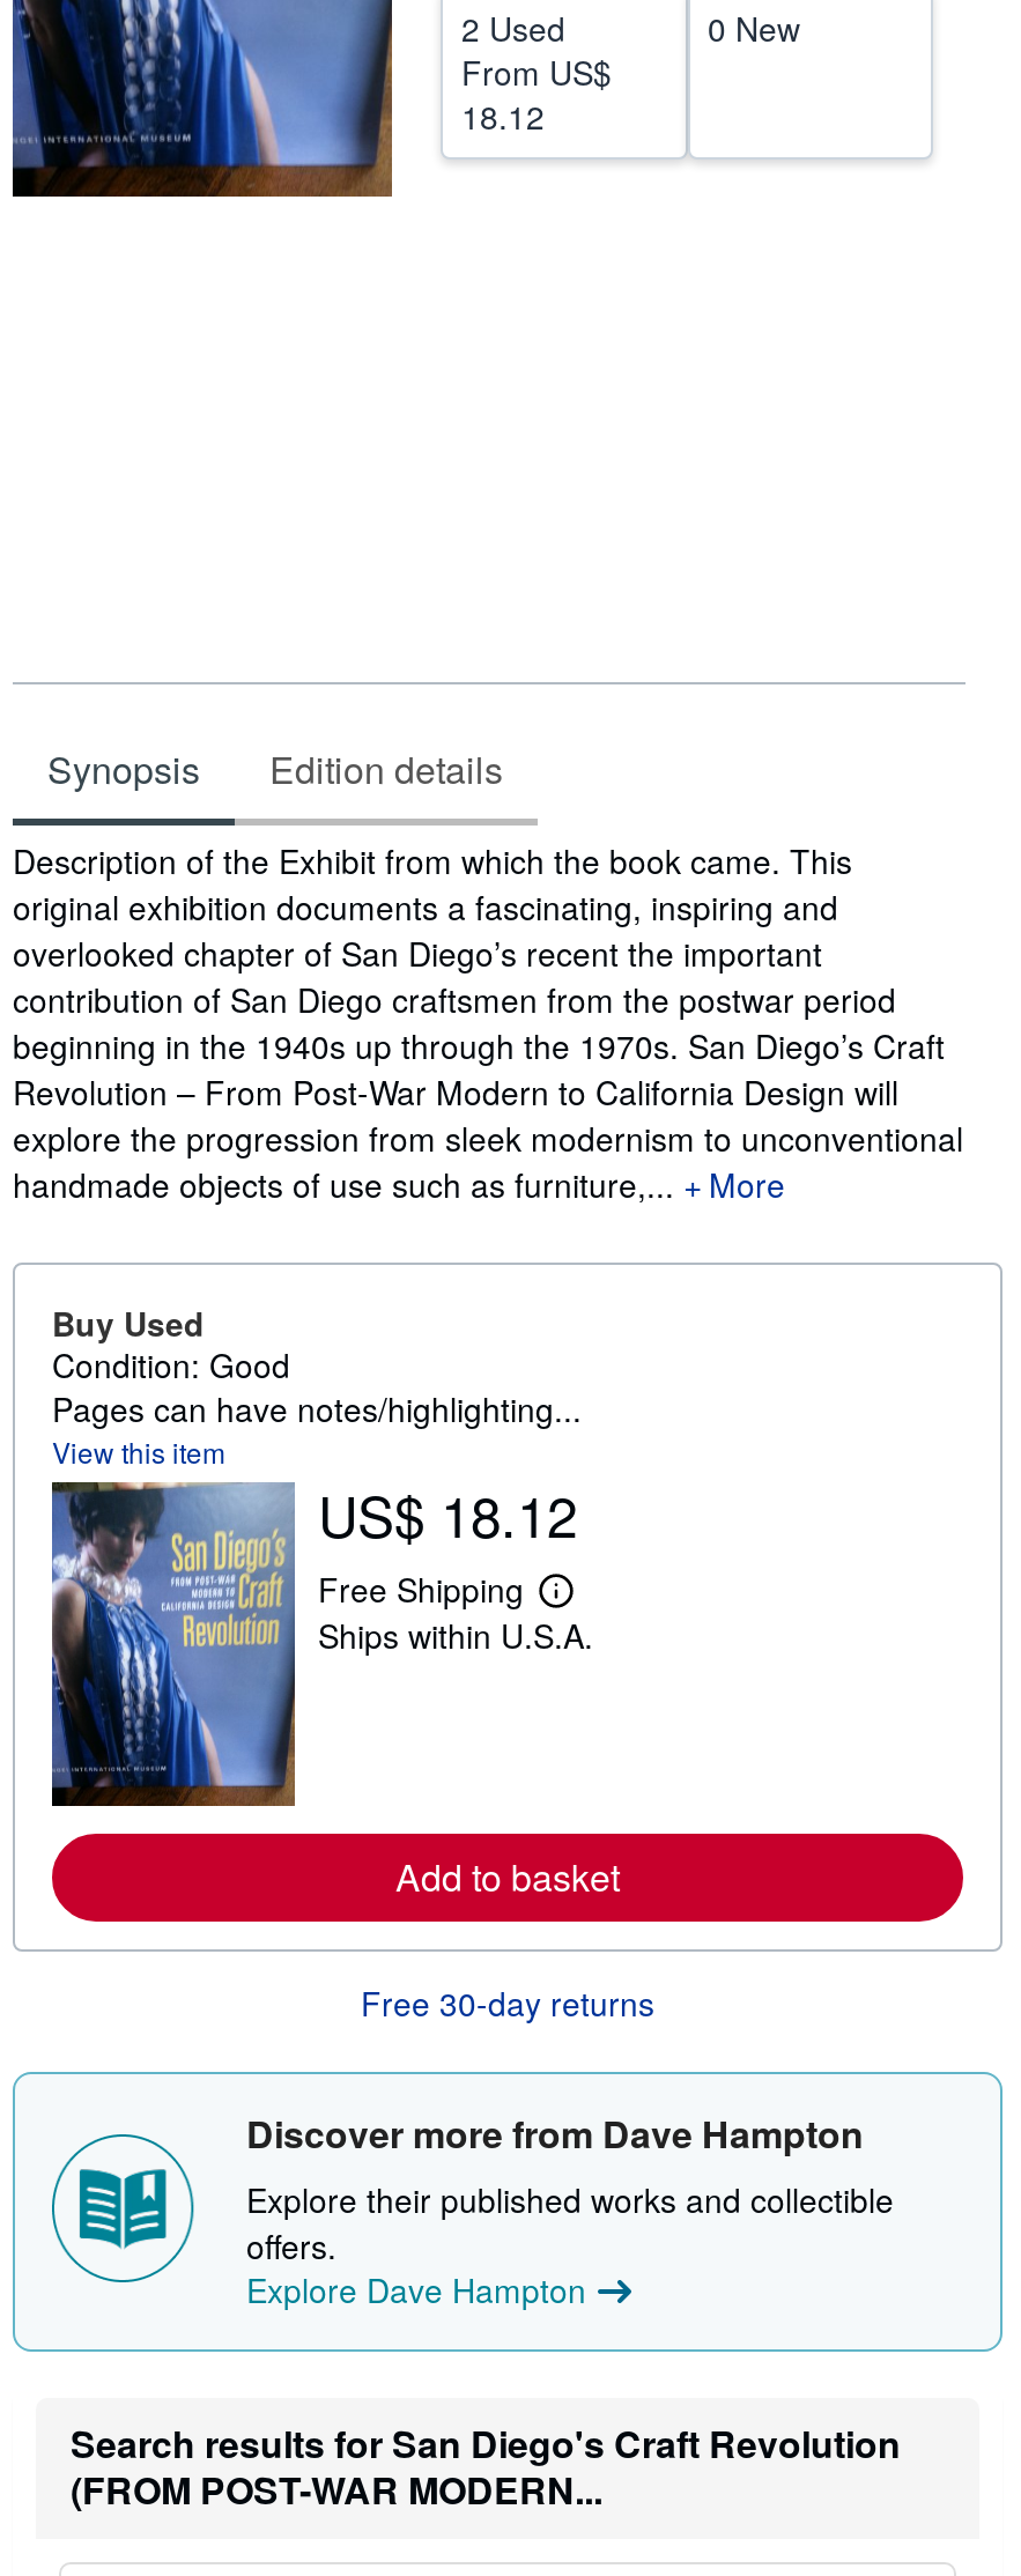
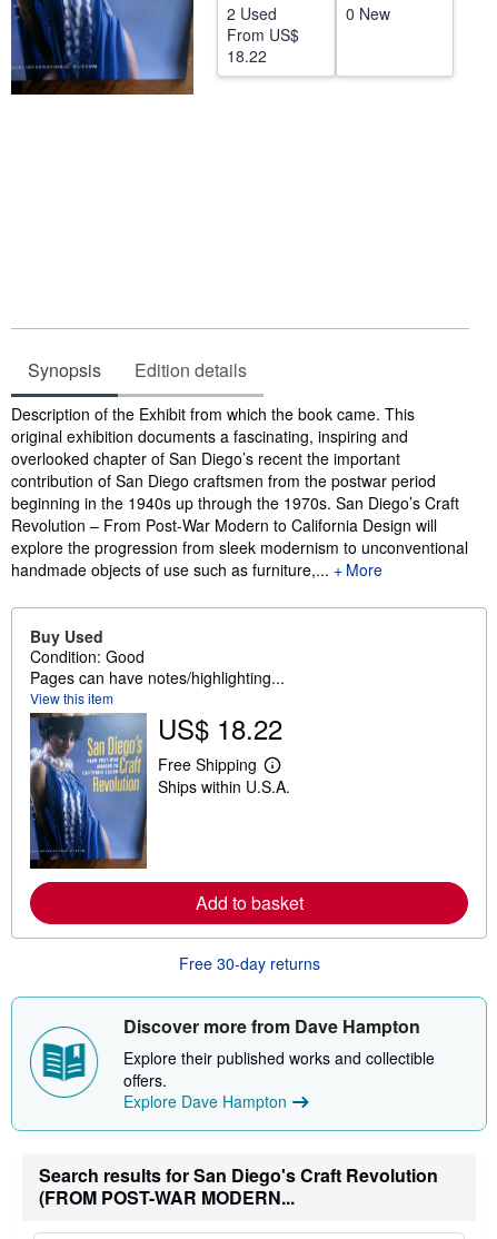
[461,92,545,139] 18.12 -> [227,44,267,67] 18.22
[318,1473,577,1554] US$ 18.12 -> [158,708,282,747] US$ 18.22

